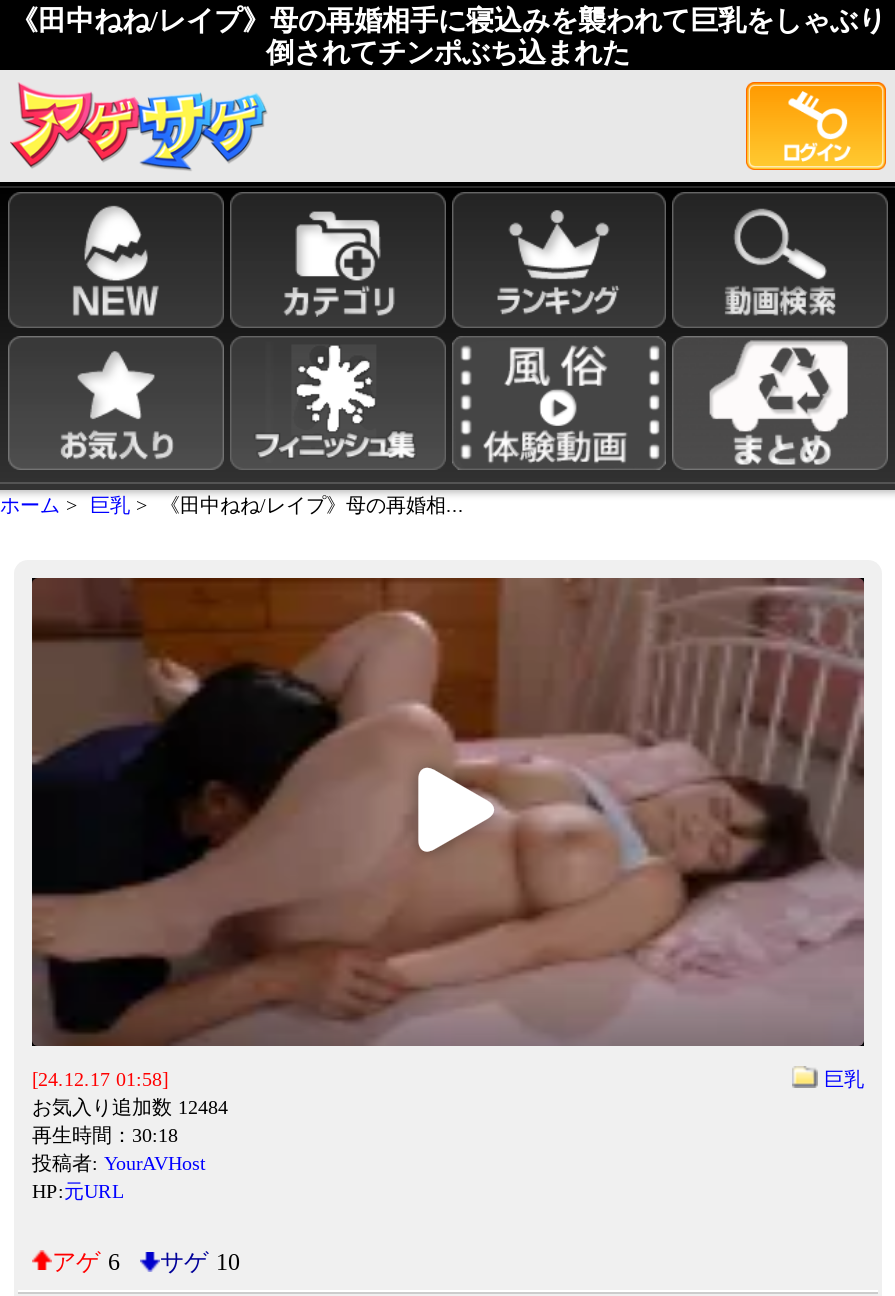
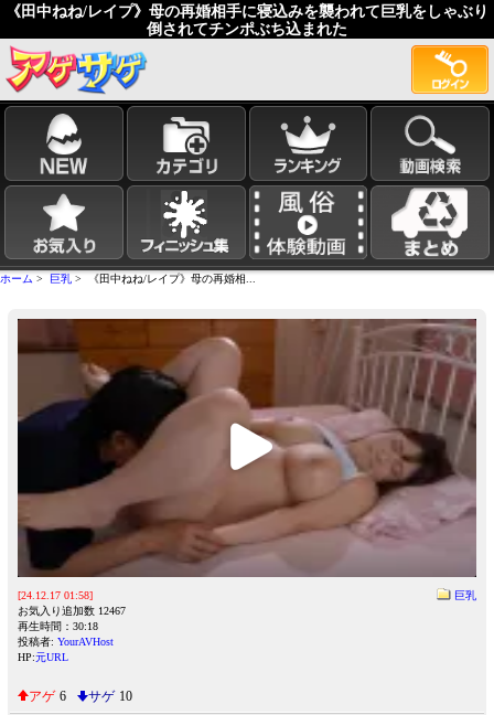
[32,1095,228,1117] お気入り追加数 12484 -> [18,604,126,616] お気入り追加数 12467

